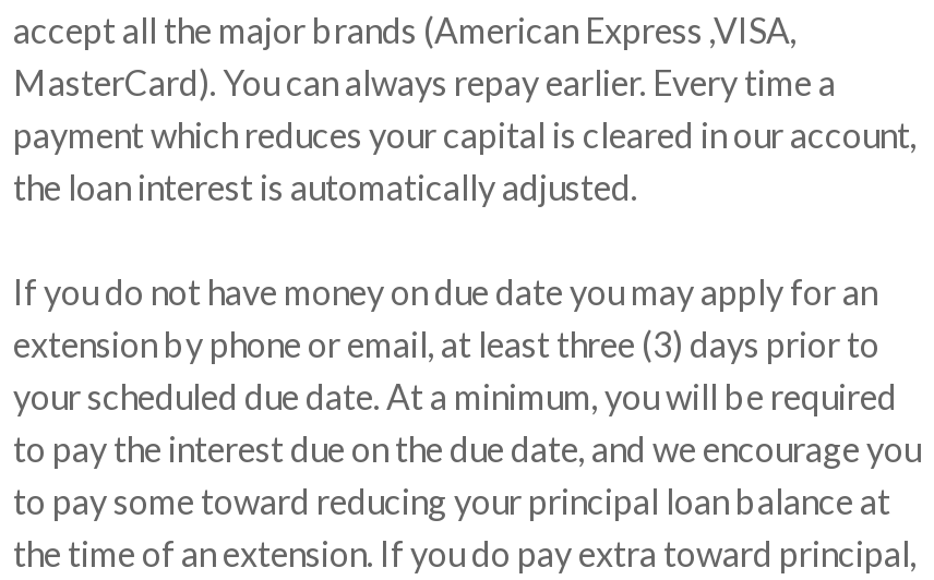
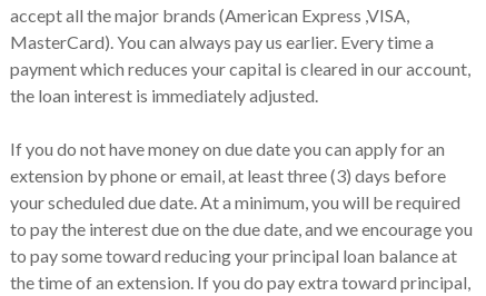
[13,61,836,102] MasterCard). You can always repay earlier. Every time a -> [10,31,434,52] MasterCard). You can always pay us earlier. Every time a
[13,166,637,207] the loan interest is automatically adjusted. -> [10,85,318,106] the loan interest is immediately adjusted.
[13,270,879,364] If you do not have money on due date you may apply for an | extension by phone or email, at least three (3) days prior to -> [10,138,446,186] If you do not have money on due date you can apply for an | extension by phone or email, at least three (3) days before

